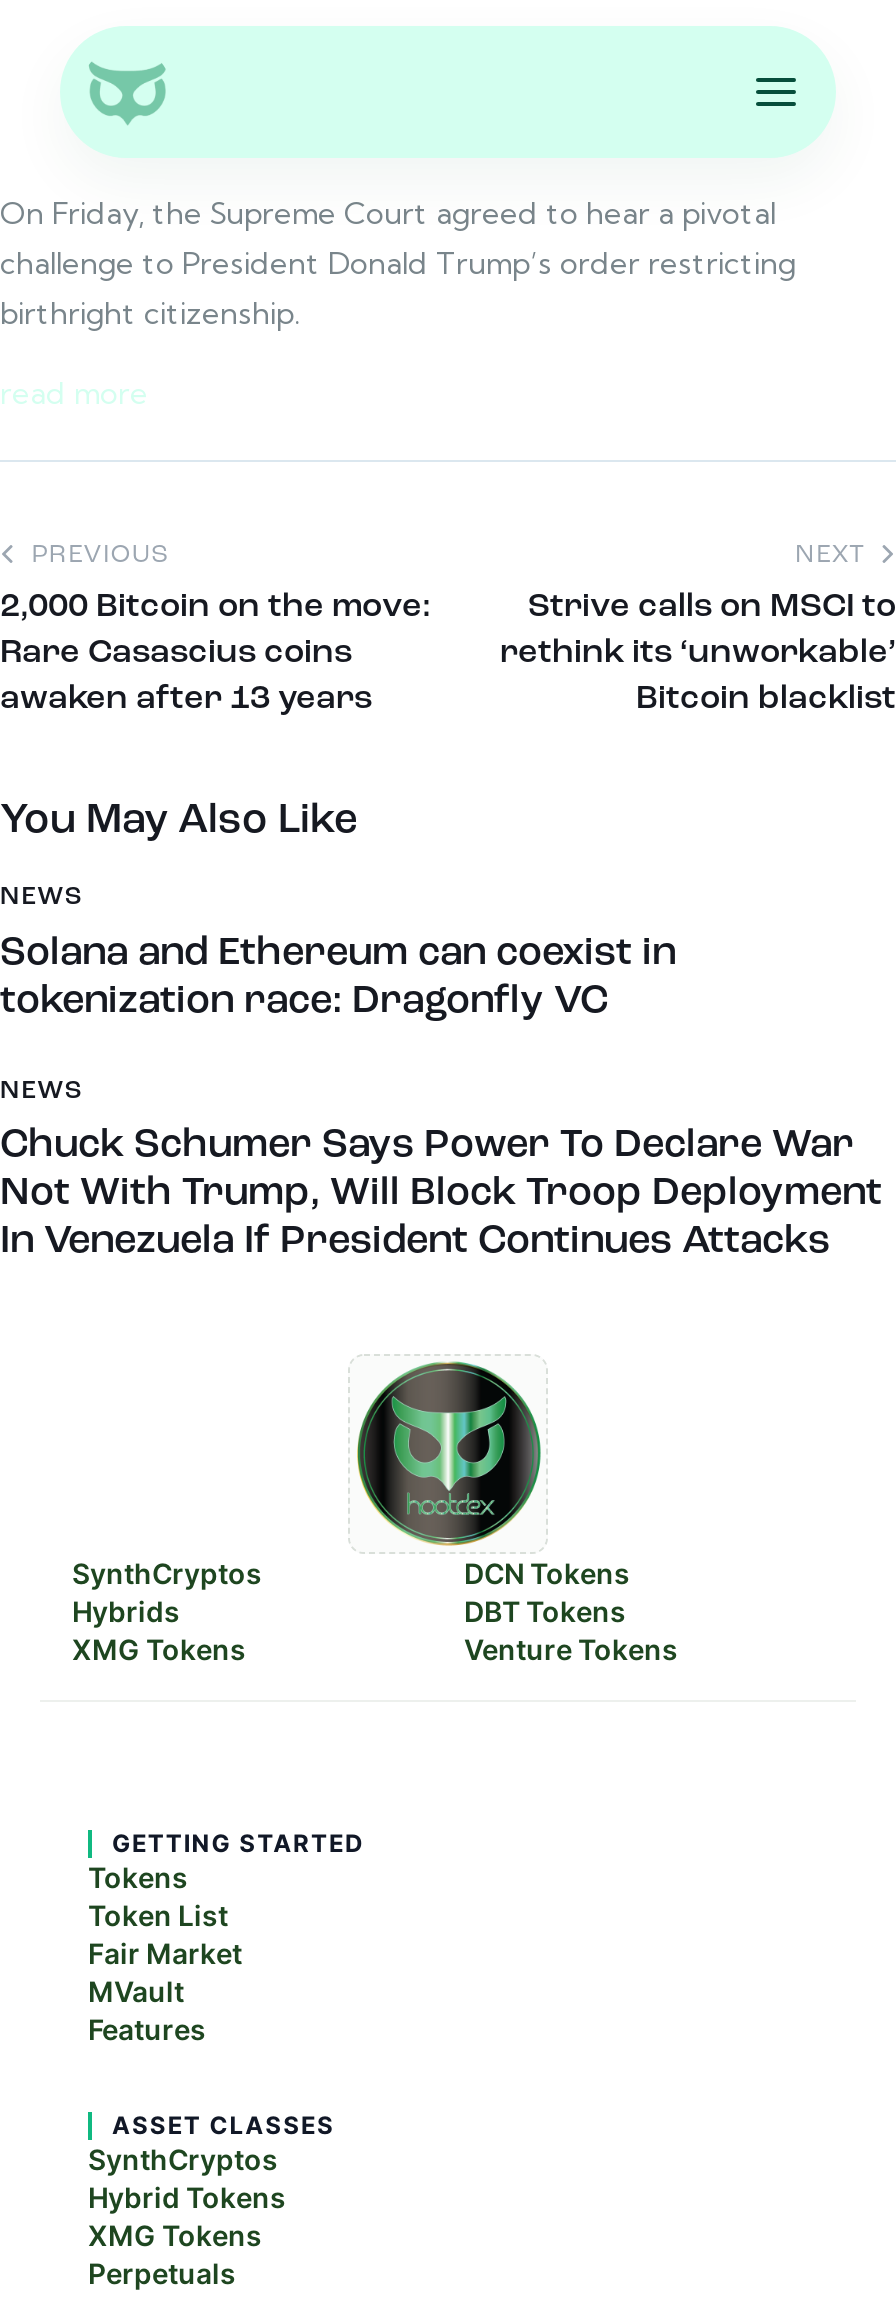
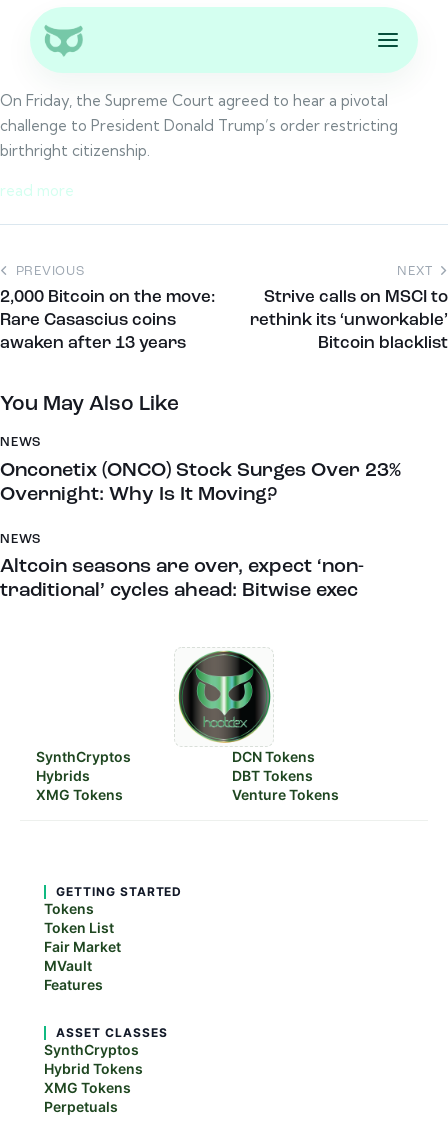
[0,933,676,1021] Solana and Ethereum can coexist in | tokenization race: Dragonfly VC -> [0,460,401,504] Onconetix (ONCO) Stock Surges Over 23% | Overnight: Why Is It Moving?
[0,1126,882,1262] Chuck Schumer Says Power To Declare War | Not With Trump, Will Block Troop Deployment | In Venezuela If President Continues Attacks -> [0,557,364,601] Altcoin seasons are over, expect ‘non- | traditional’ cycles ahead: Bitwise exec

